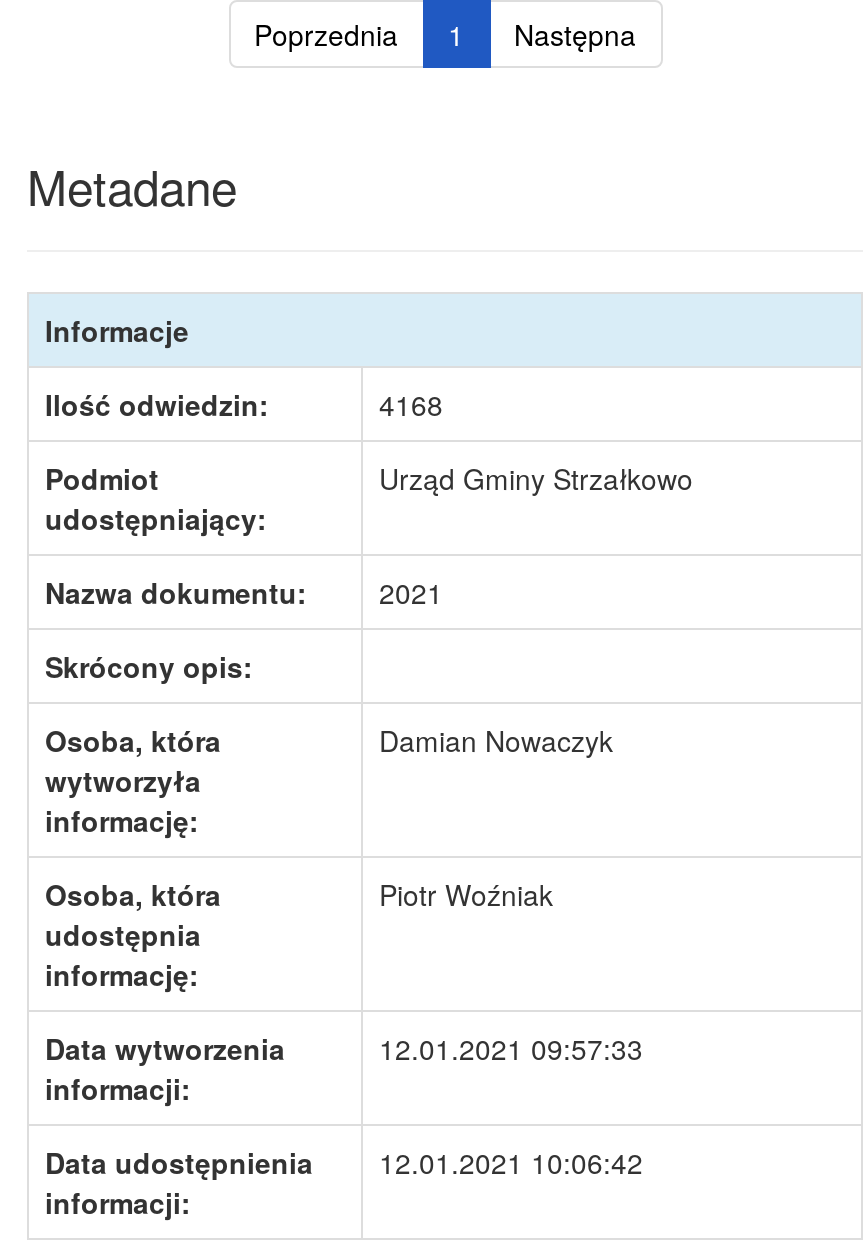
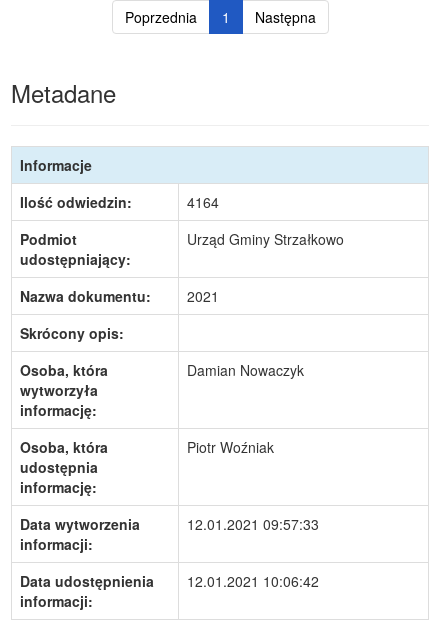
[379,384,443,424] 4168 -> [187,192,219,212] 4164

